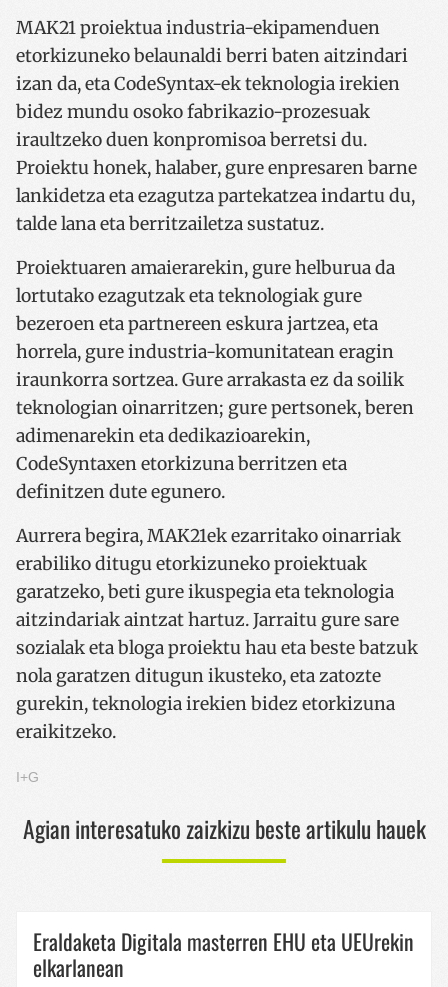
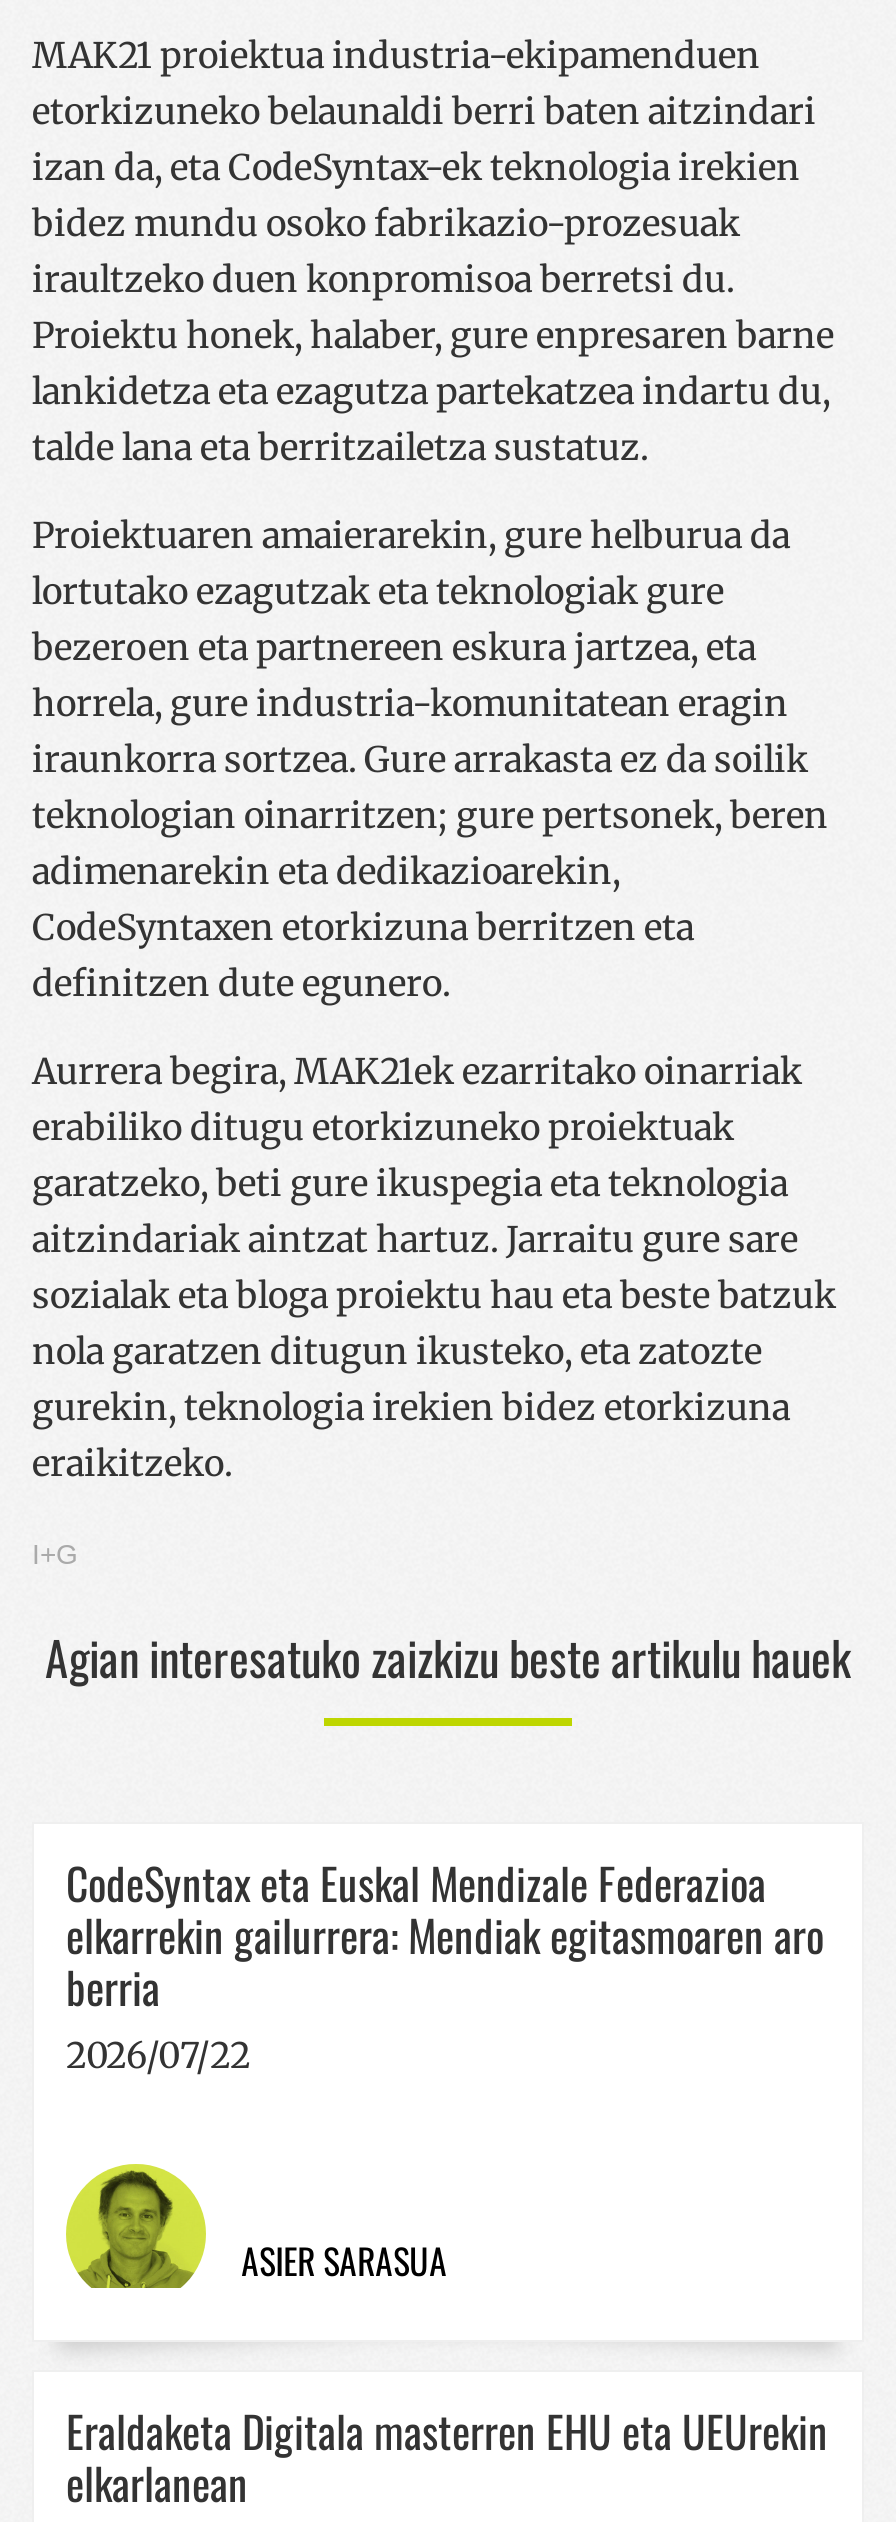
none -> [64,2162,447,2290] [image] | ASIER SARASUA
none -> [66,1850,824,2078] CodeSyntax eta Euskal Mendizale Federazioa | elkarrekin gailurrera: Mendiak egitasmoaren aro | berria | 2026/07/22

